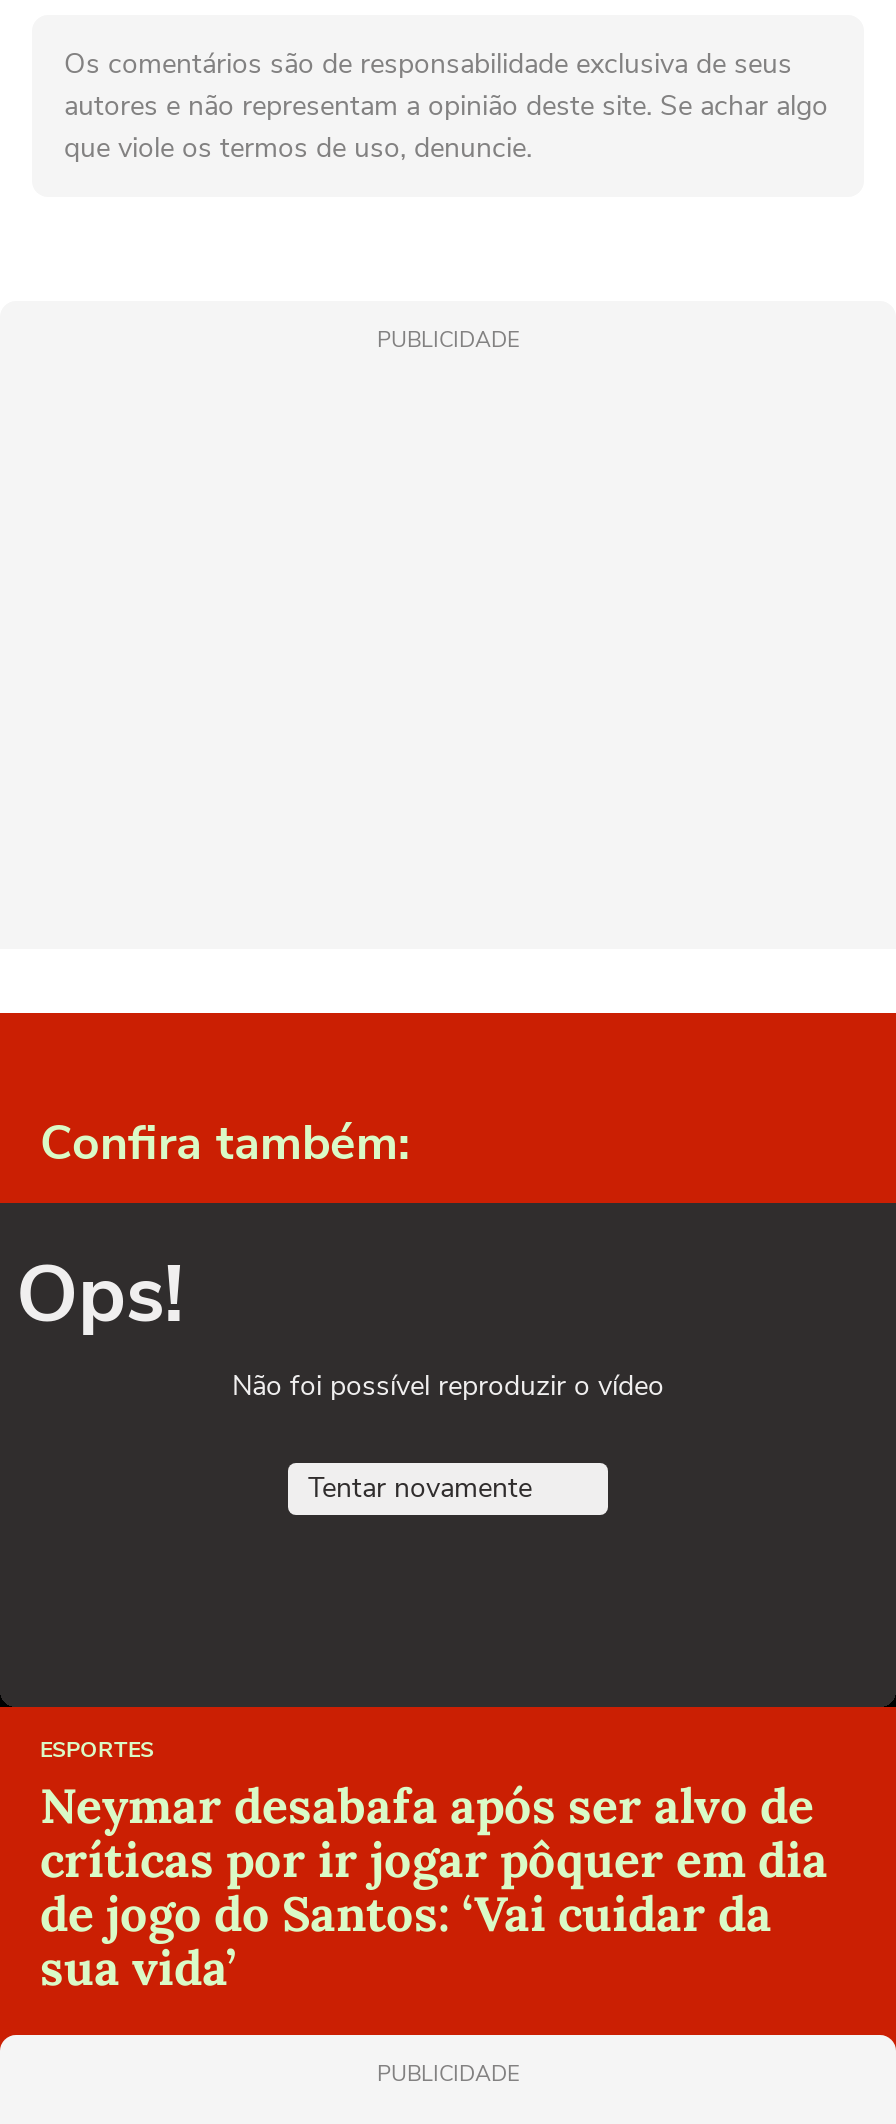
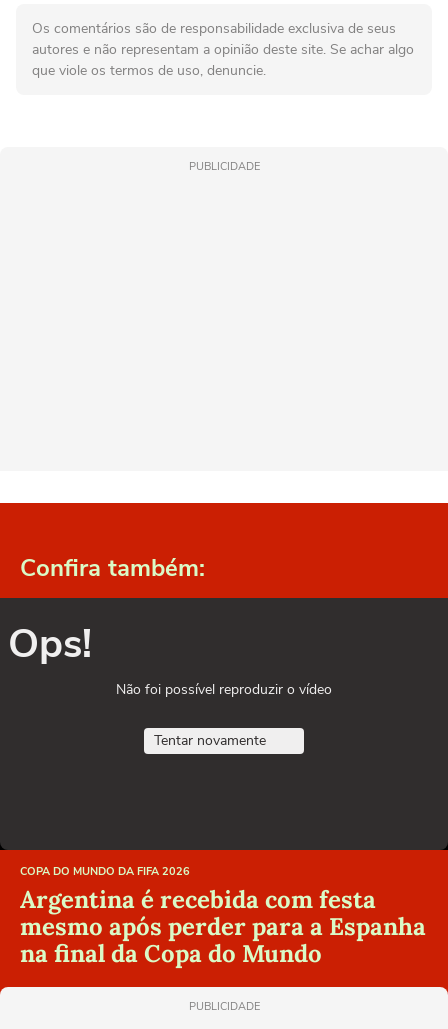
[40,1735,828,1999] ESPORTES | Neymar desabafa após ser alvo de | críticas por ir jogar pôquer em dia | de jogo do Santos: ‘Vai cuidar da | sua vida’ -> [20,864,426,969] COPA DO MUNDO DA FIFA 2026 | Argentina é recebida com festa | mesmo após perder para a Espanha | na final da Copa do Mundo

